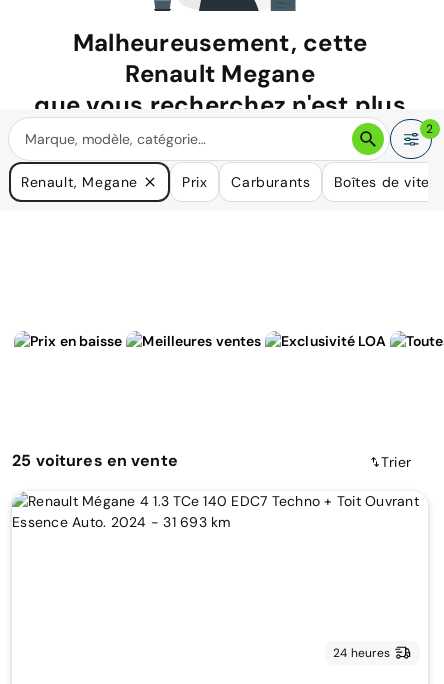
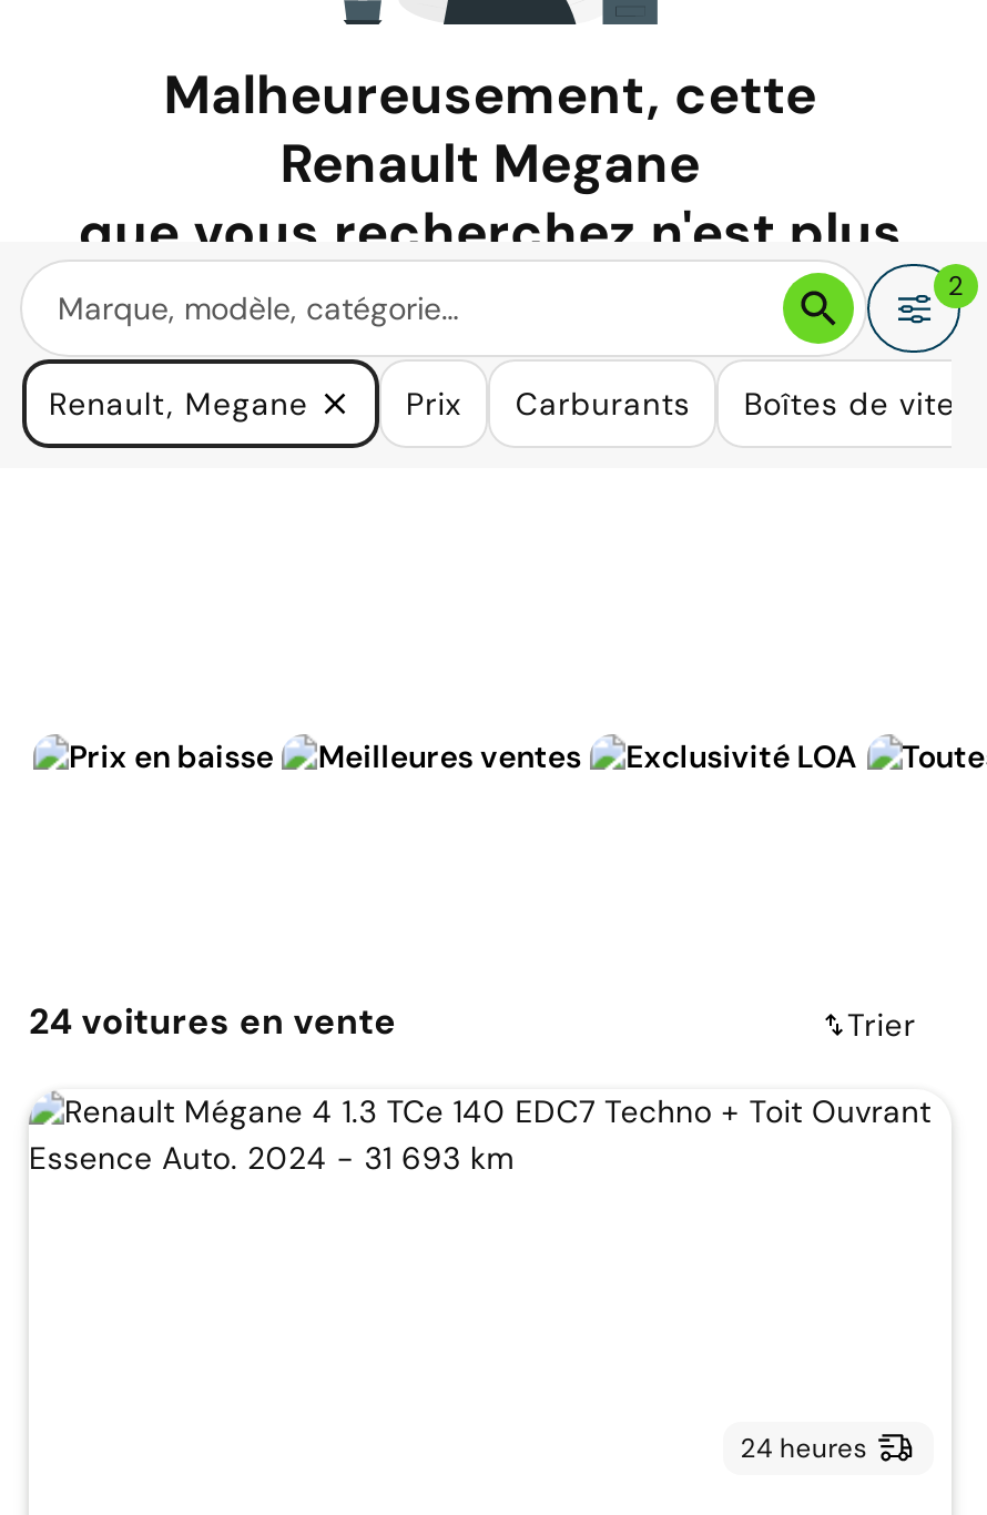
[12,450,178,471] 25 voitures en vente -> [29,999,397,1045] 24 voitures en vente

